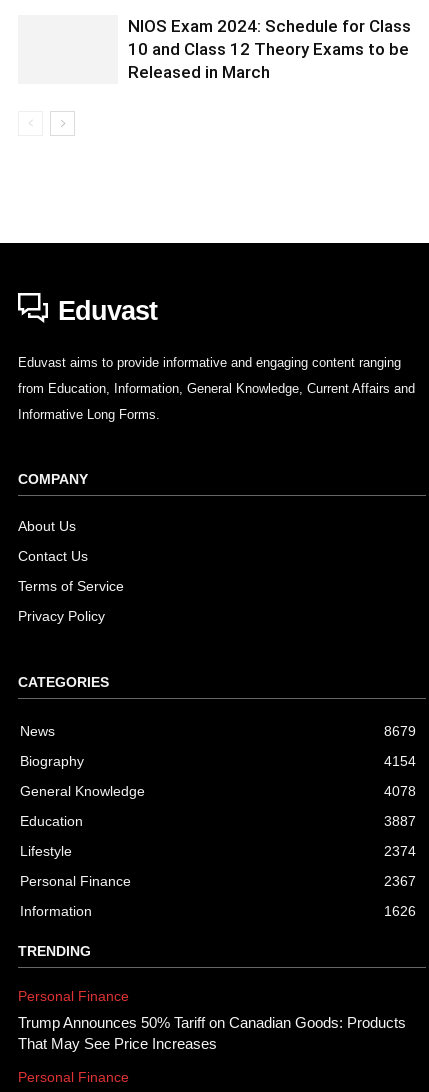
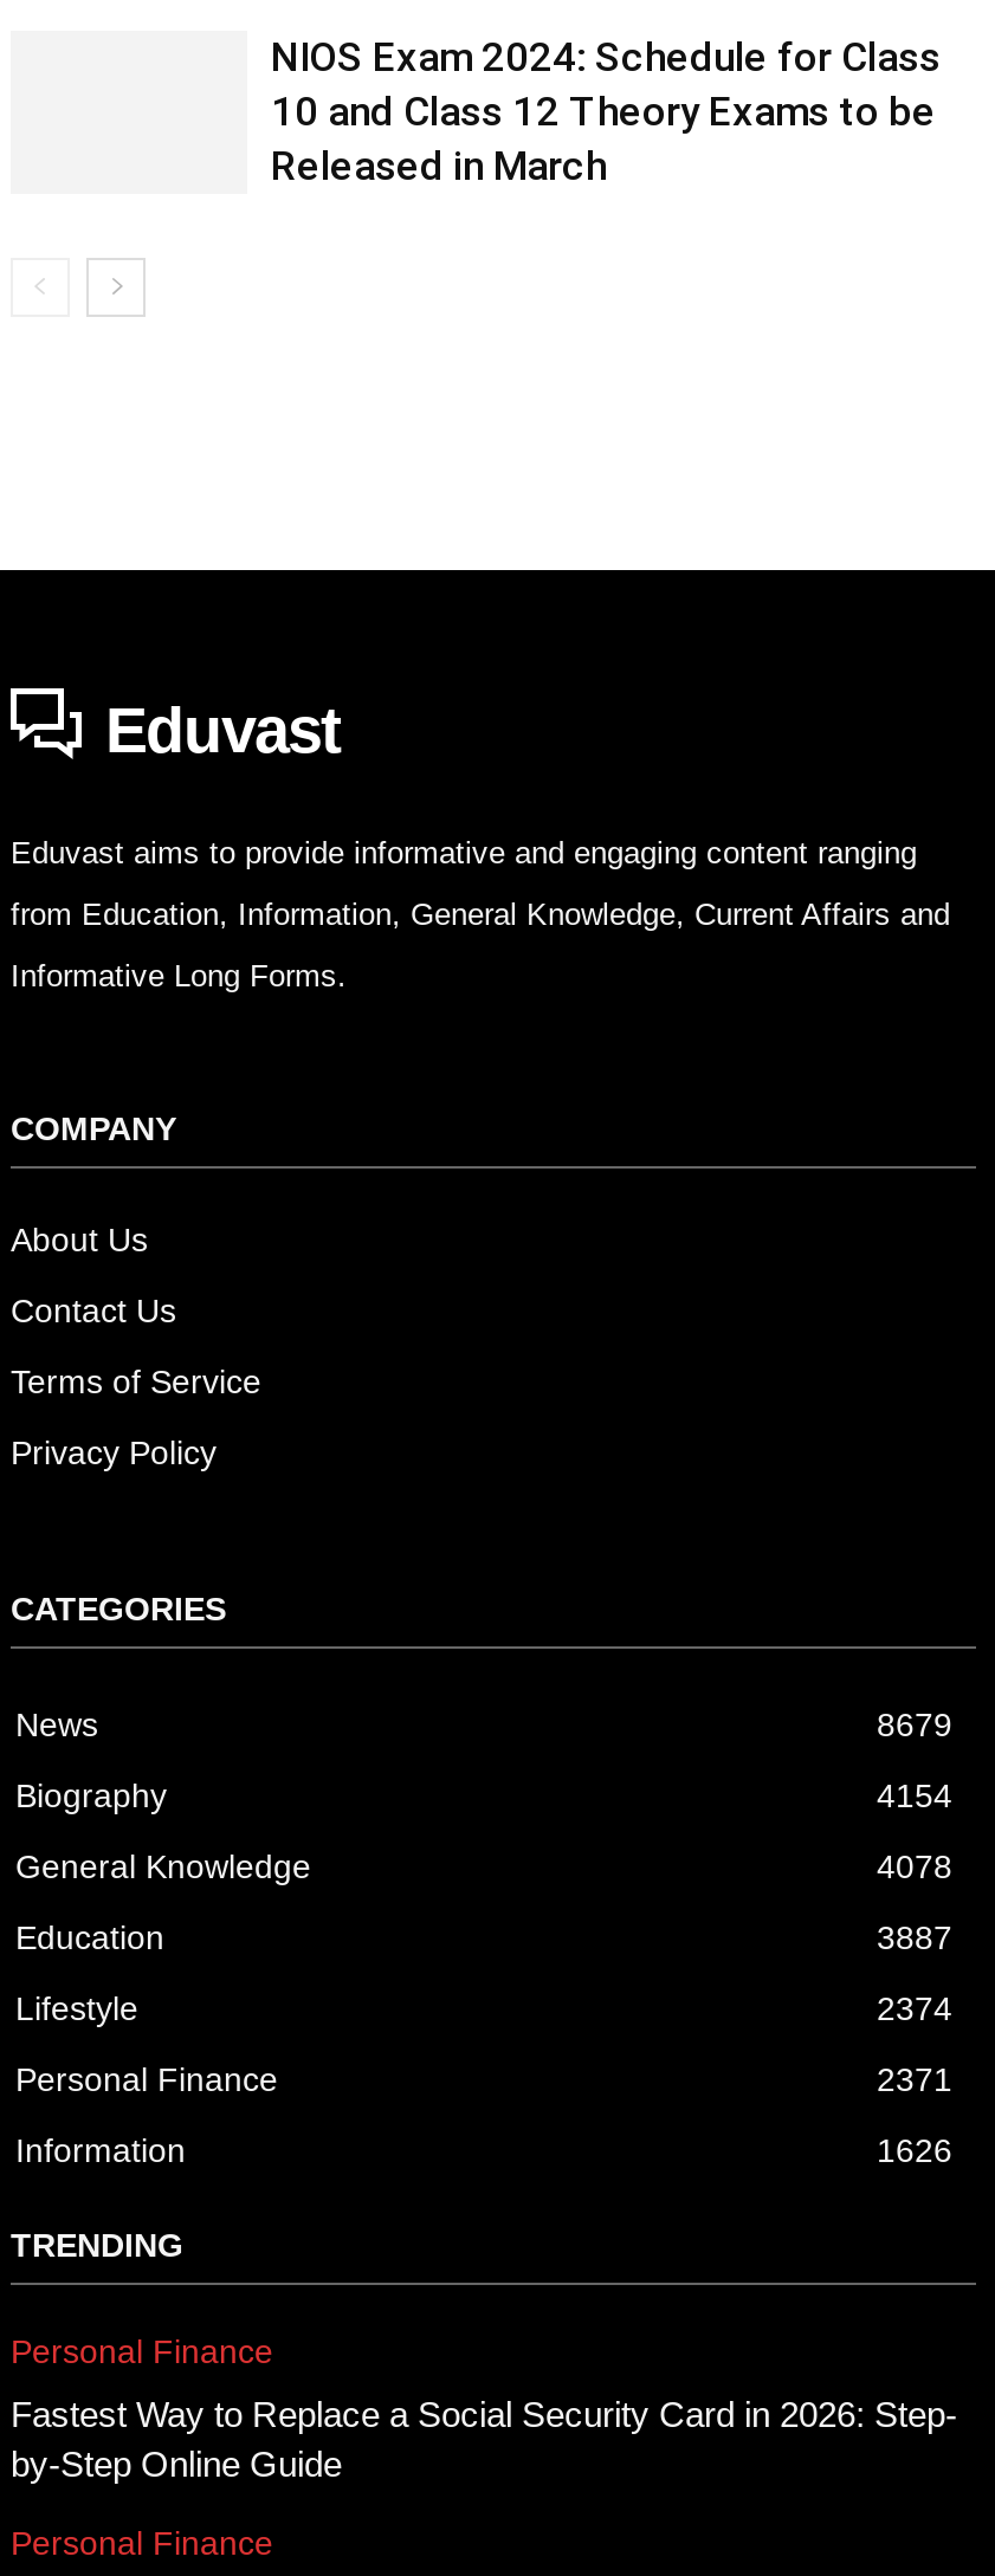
[384,873,416,889] 2367 -> [877,2060,952,2098] 2371
[18,1014,406,1052] Trump Announces 50% Tariff on Canadian Goods: Products | That May See Price Increases -> [11,2394,957,2484] Fastest Way to Replace a Social Security Card in 2026: Step- | by-Step Online Guide

